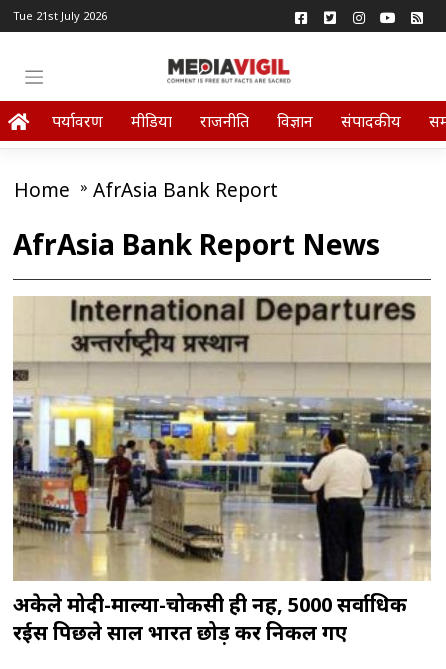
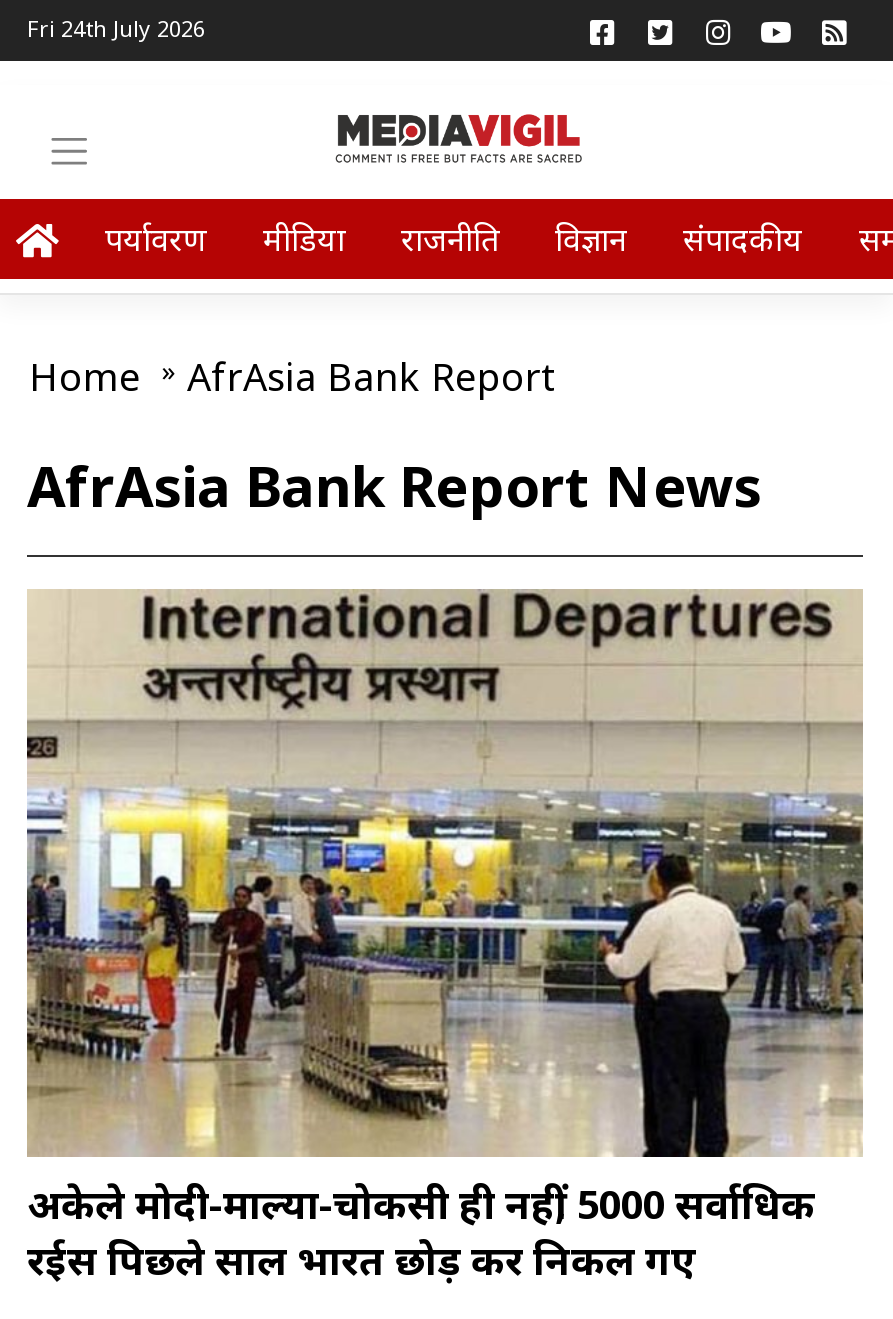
[13,8,107,23] Tue 21st July 2026 -> [27,13,205,43] Fri 24th July 2026

